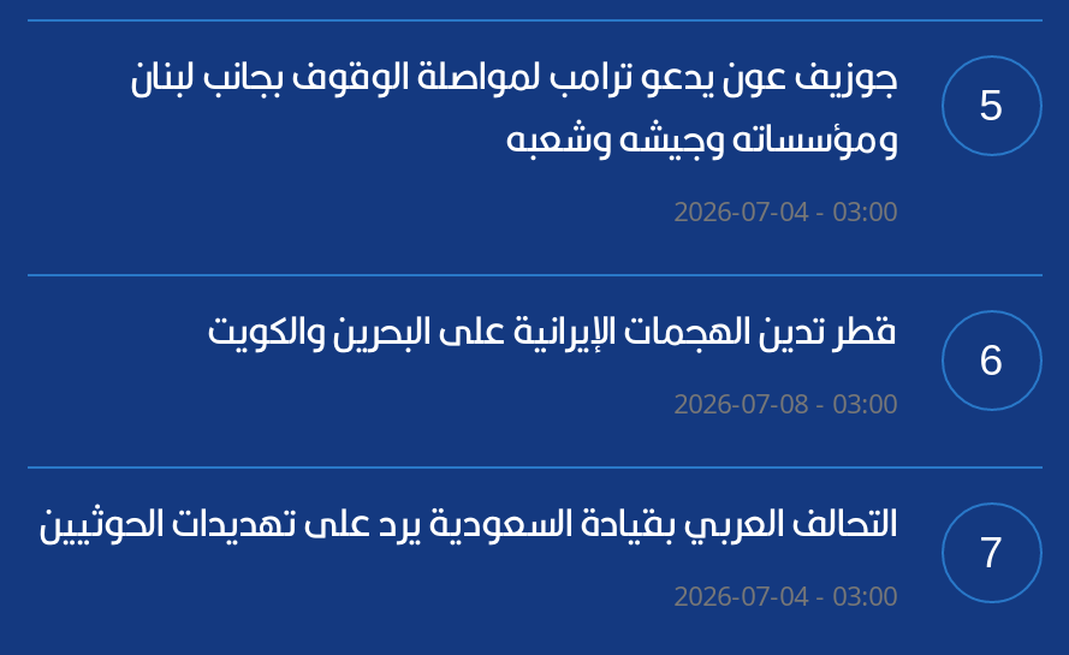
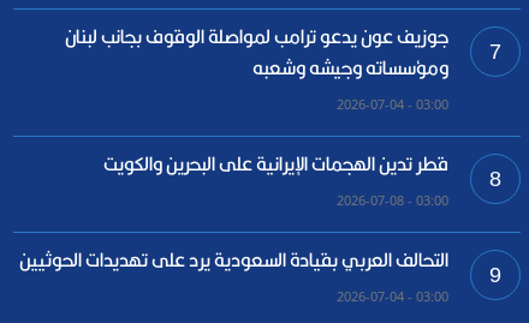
[130,40,1003,173] 5 ومؤسساته وجيشه وشعبه جوزيف عون يدعو ترامب لمواصلة الوقوف بجانب لبنان -> [64,19,501,85] 7 ومؤسساته وجيشه وشعبه جوزيف عون يدعو ترامب لمواصلة الوقوف بجانب لبنان
[207,295,1003,384] 6 قطر تدين الهجمات الإيرانية على البحرين والكويت -> [103,146,501,191] 8 قطر تدين الهجمات الإيرانية على البحرين والكويت
[39,487,1003,576] 7 التحالف العربي بقيادة السعودية يرد على تهديدات الحوثيين -> [19,242,501,287] 9 التحالف العربي بقيادة السعودية يرد على تهديدات الحوثيين

